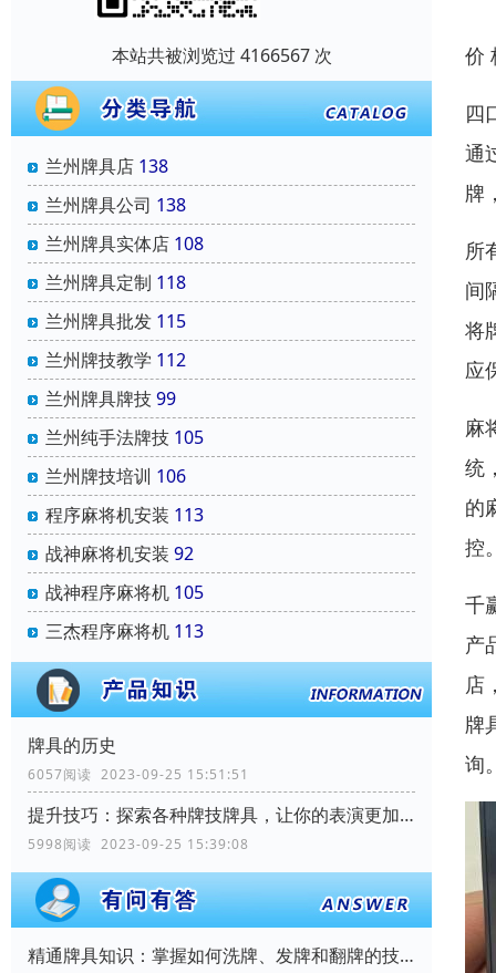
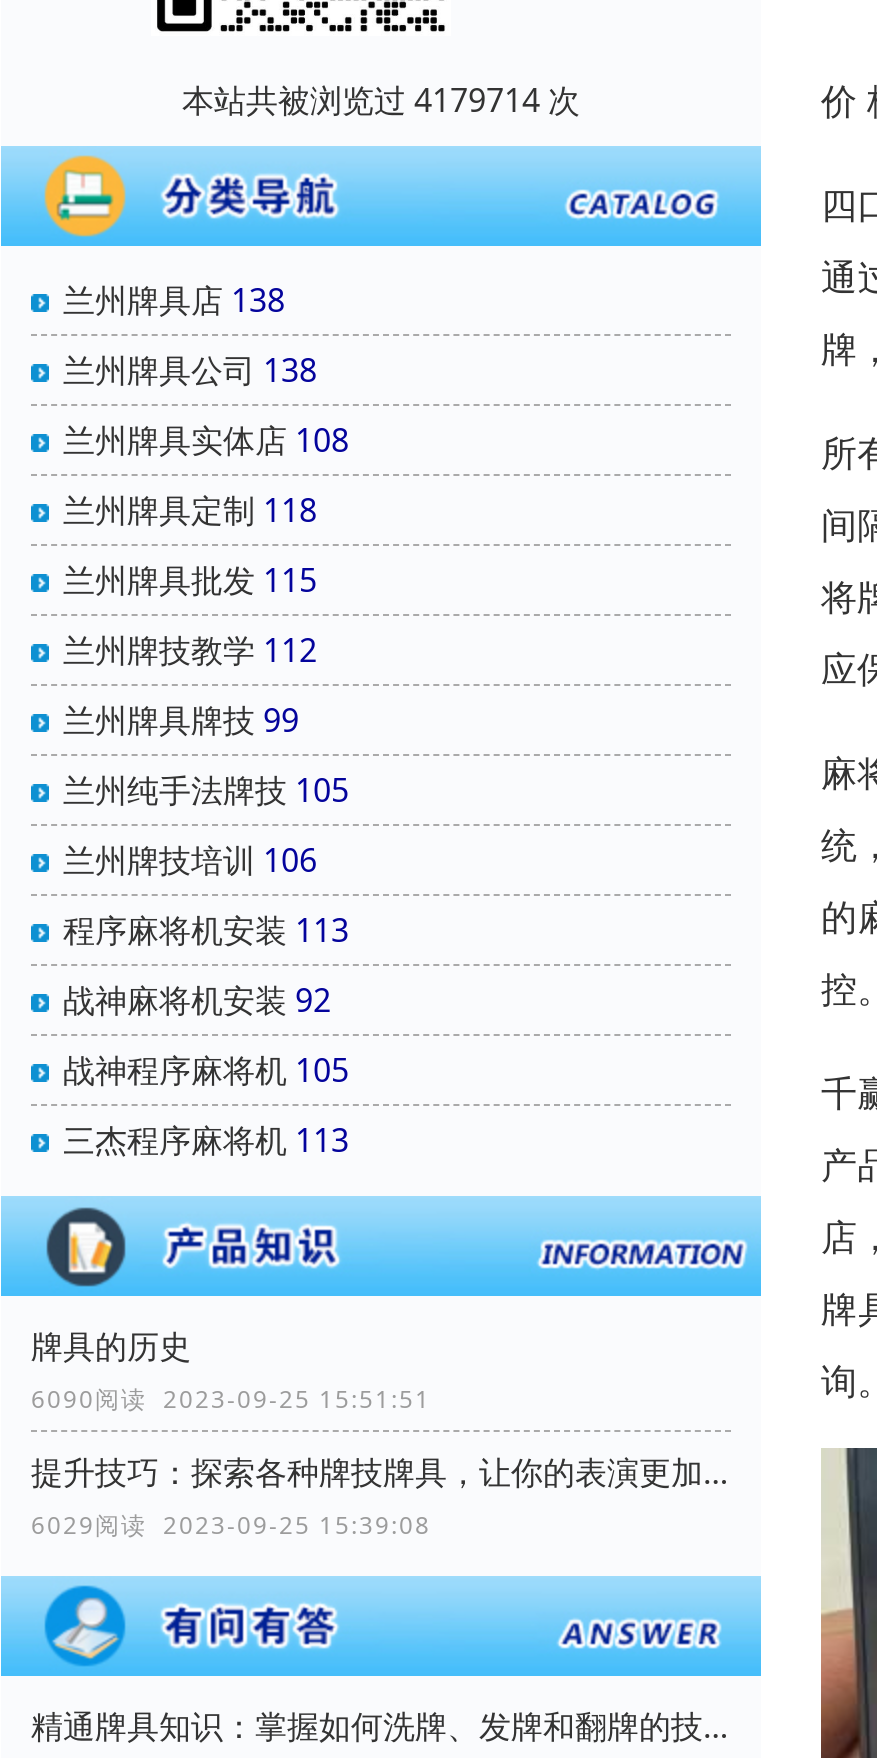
[111,44,332,68] 本站共被浏览过 4166567 次 -> [182,79,580,123] 本站共被浏览过 4179714 次
[28,765,249,784] 6057阅读 2023-09-25 15:51:51 -> [31,1383,431,1417] 6090阅读 2023-09-25 15:51:51
[28,835,249,854] 5998阅读 2023-09-25 15:39:08 -> [31,1509,431,1543] 6029阅读 2023-09-25 15:39:08

